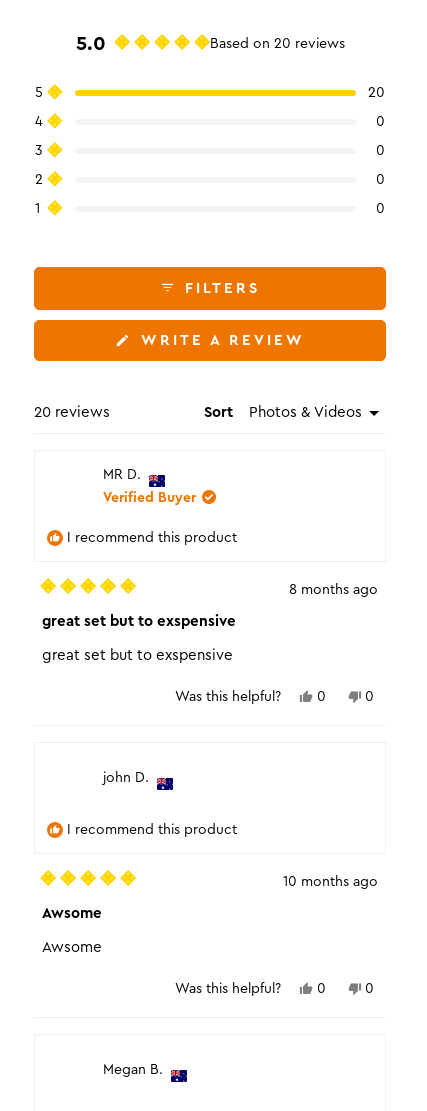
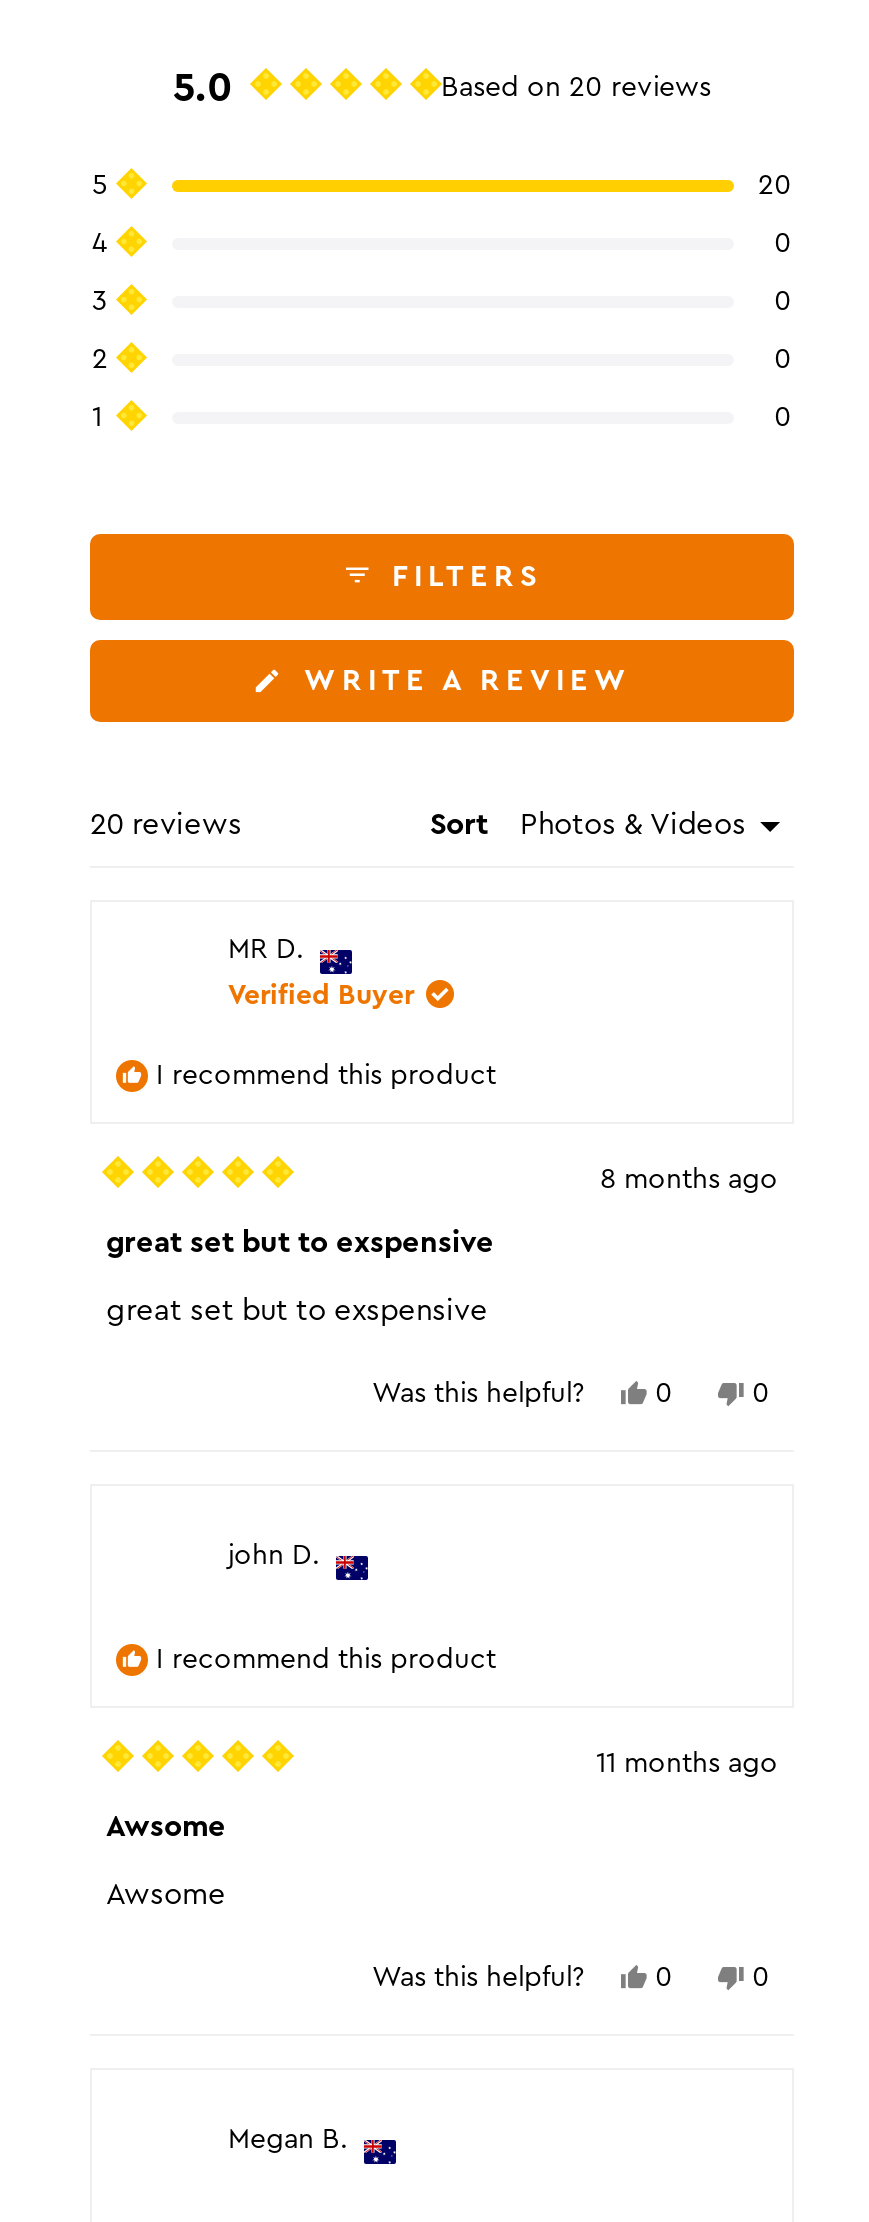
[283,875,378,889] 10 months ago -> [596,1749,778,1777] 11 months ago

